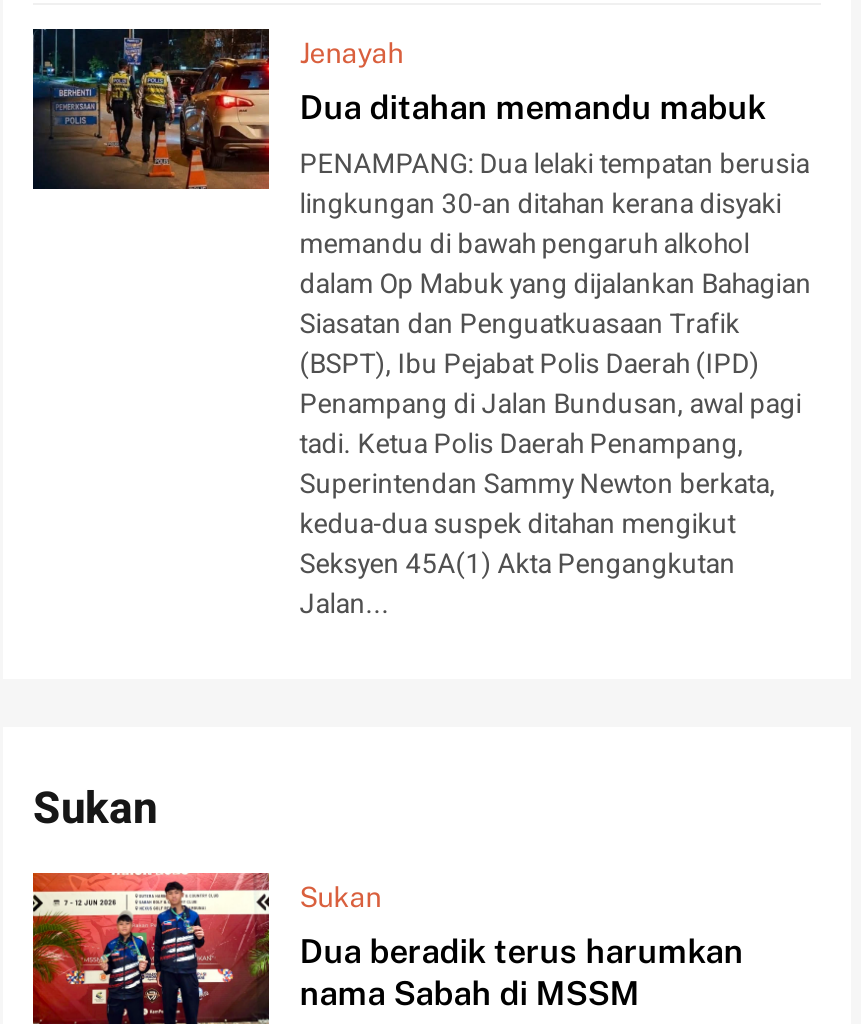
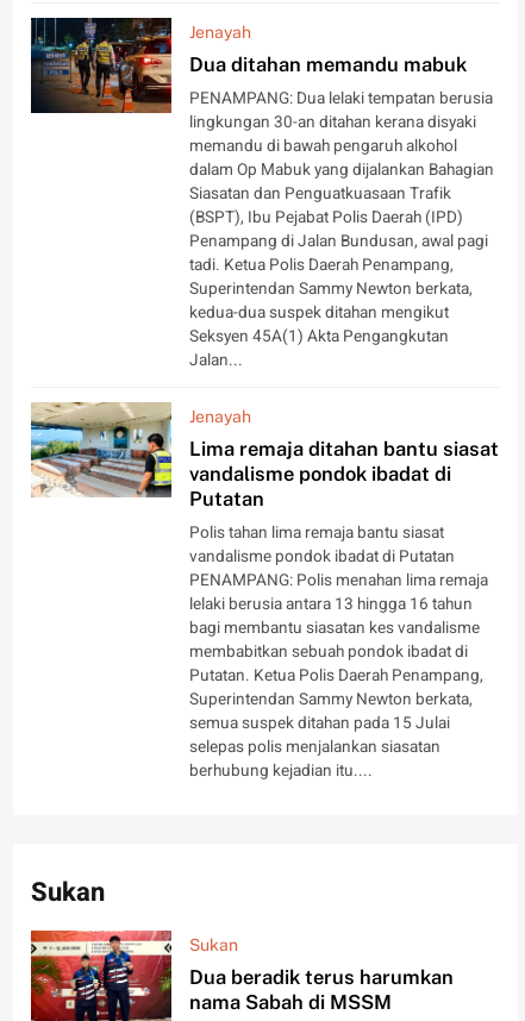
none -> [30,401,499,783] [image] | Jenayah | Lima remaja ditahan bantu siasat | vandalisme pondok ibadat di | Putatan | Polis tahan lima remaja bantu siasat | vandalisme pondok ibadat di Putatan | PENAMPANG: Polis menahan lima remaja | lelaki berusia antara 13 hingga 16 tahun | bagi membantu siasatan kes vandalisme | membabitkan sebuah pondok ibadat di | Putatan. Ketua Polis Daerah Penampang, | Superintendan Sammy Newton berkata, | semua suspek ditahan pada 15 Julai | selepas polis menjalankan siasatan | berhubung kejadian itu....

